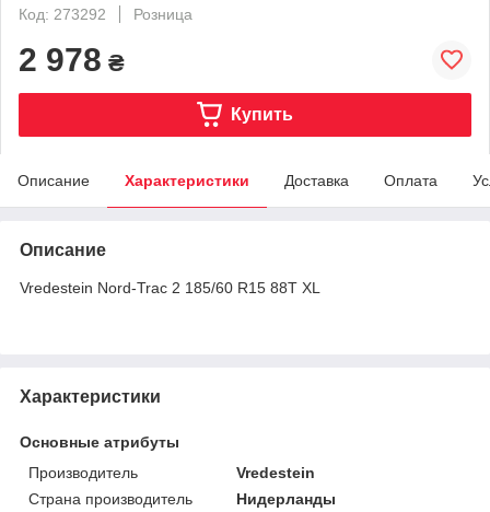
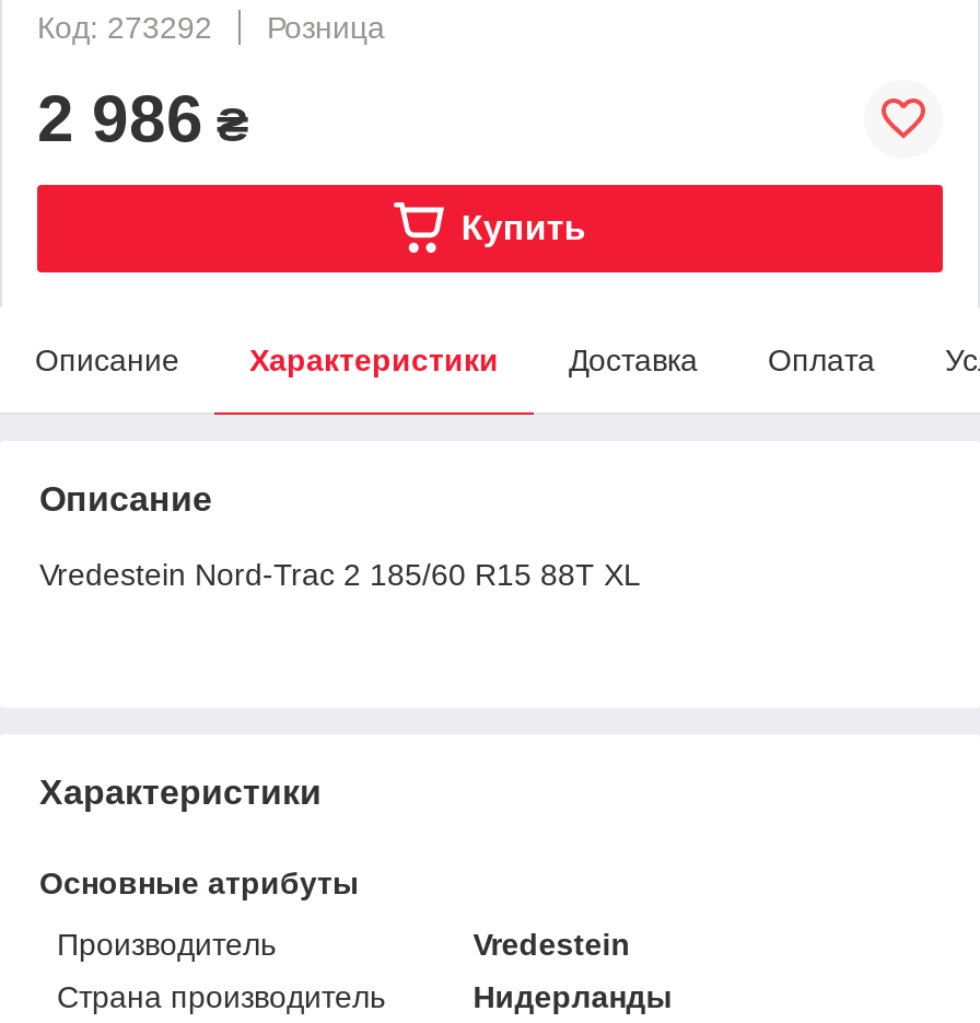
[19,41,125,77] 2 978 ₴ -> [37,82,249,154] 2 986 ₴

